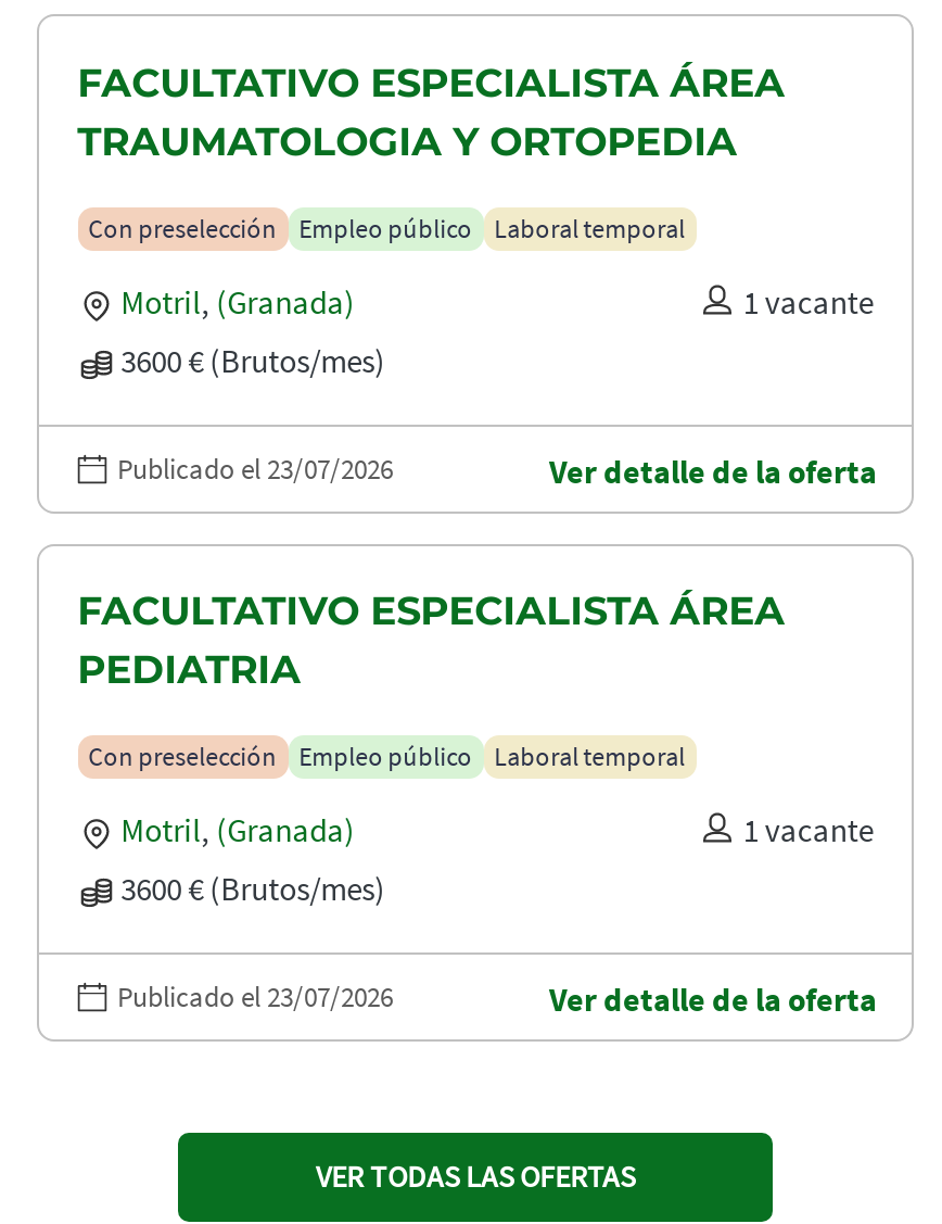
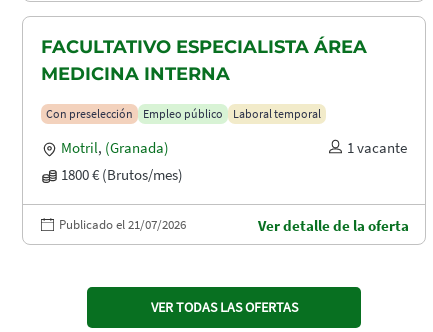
[77,118,737,166] TRAUMATOLOGIA Y ORTOPEDIA -> [41,63,230,85] MEDICINA INTERNA
[77,339,877,1016] 3600 € (Brutos/mes) | Publicado el 23/07/2026 | Ver detalle de la oferta | FACULTATIVO ESPECIALISTA ÁREA | PEDIATRIA | Con preselección | Empleo público | Laboral temporal | Motril, (Granada) | 1 vacante | 3600 € (Brutos/mes) | Publicado el 23/07/2026 -> [59,165,186,233] 1800 € (Brutos/mes) | Publicado el 21/07/2026

